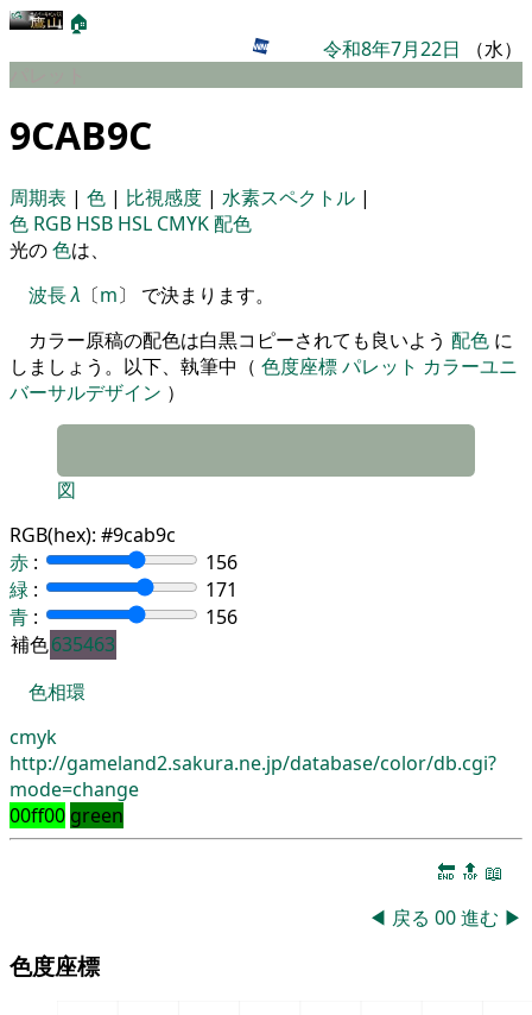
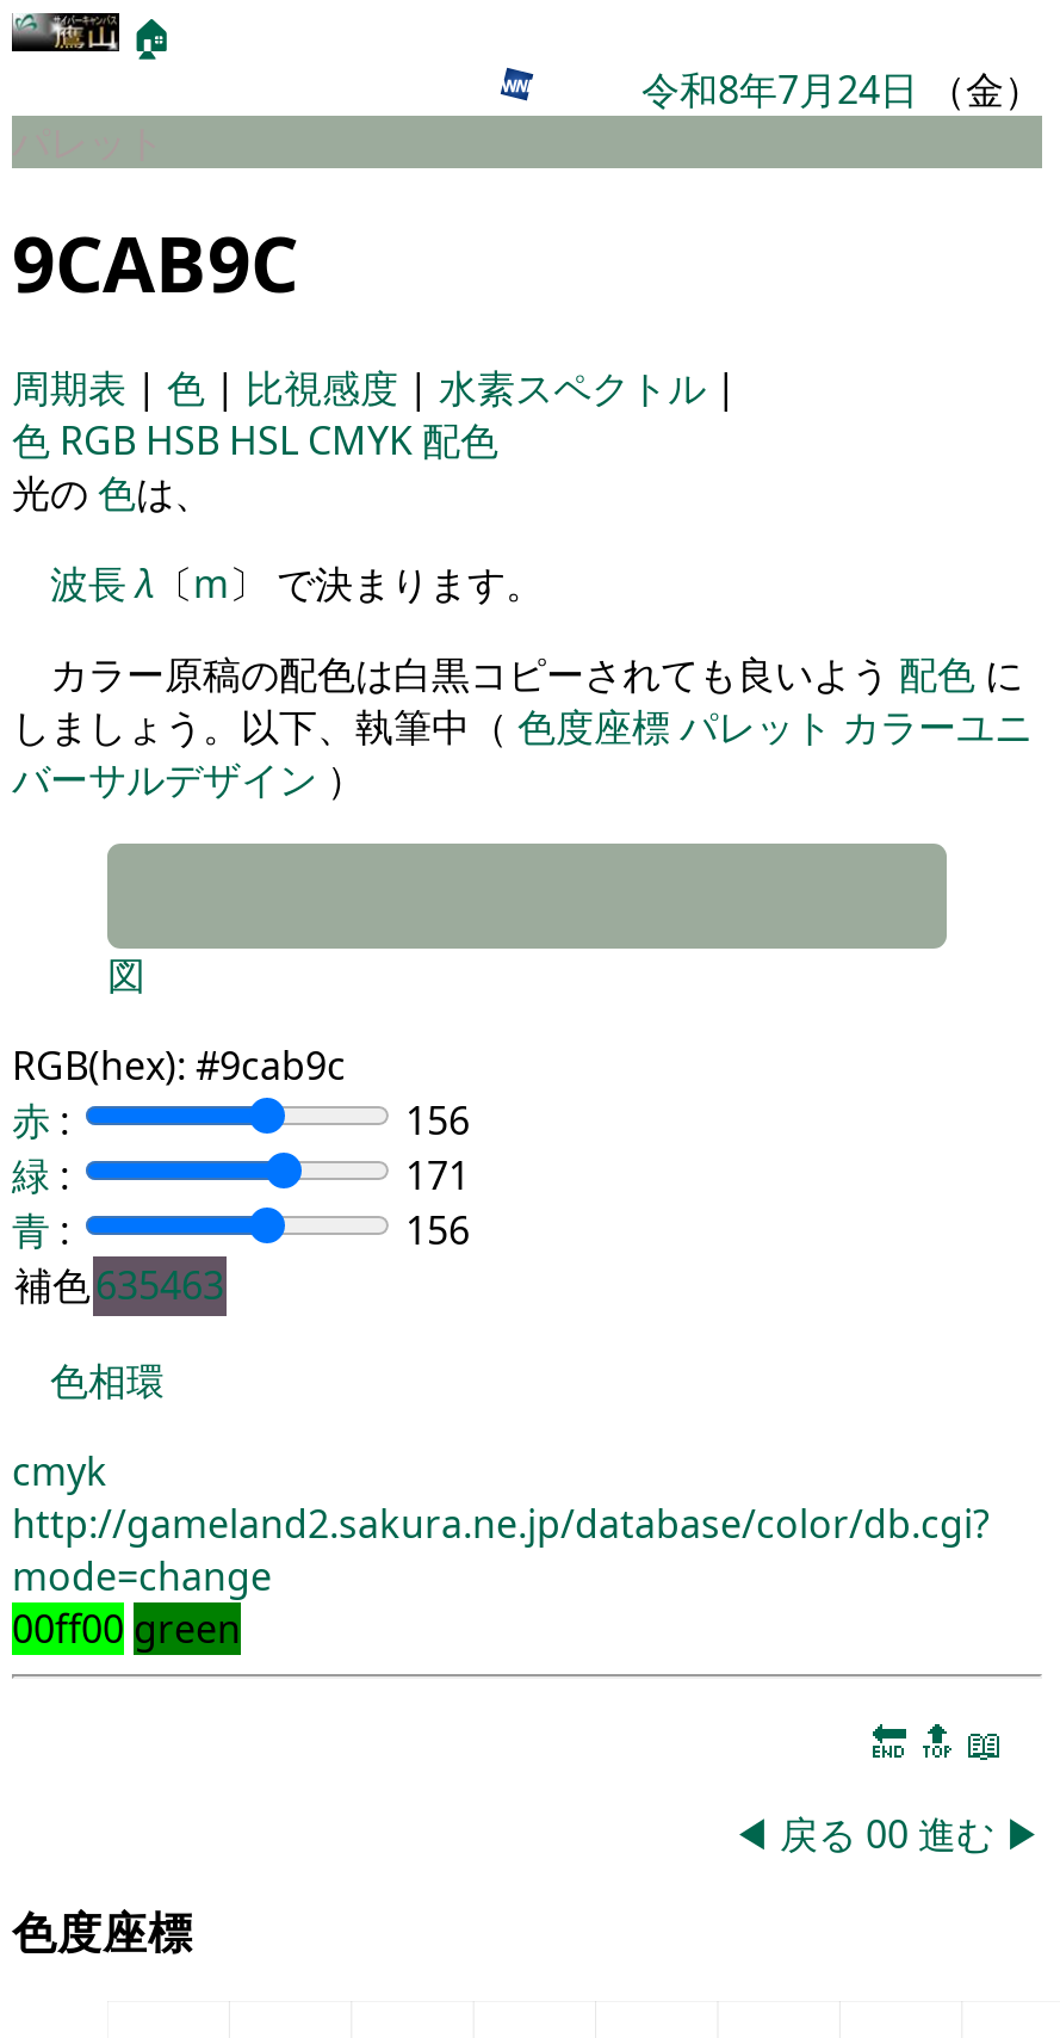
[323,36,522,62] 令和8年7月22日（水） -> [641,63,1042,116] 令和8年7月24日（金）

